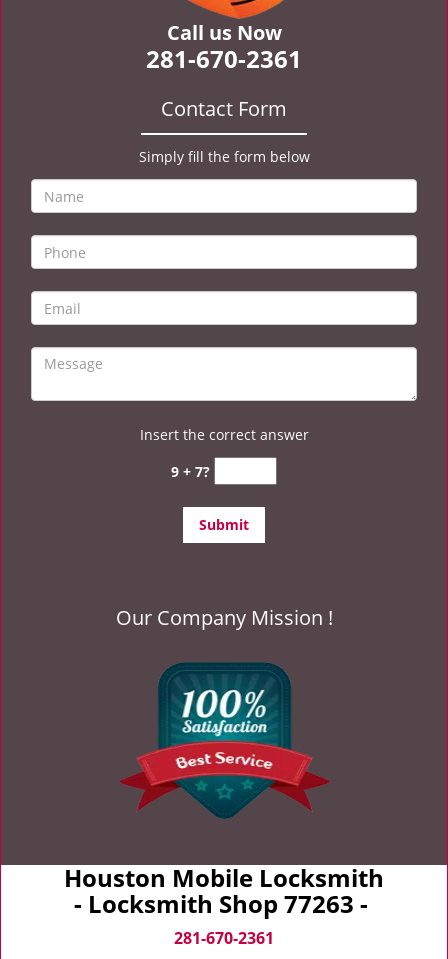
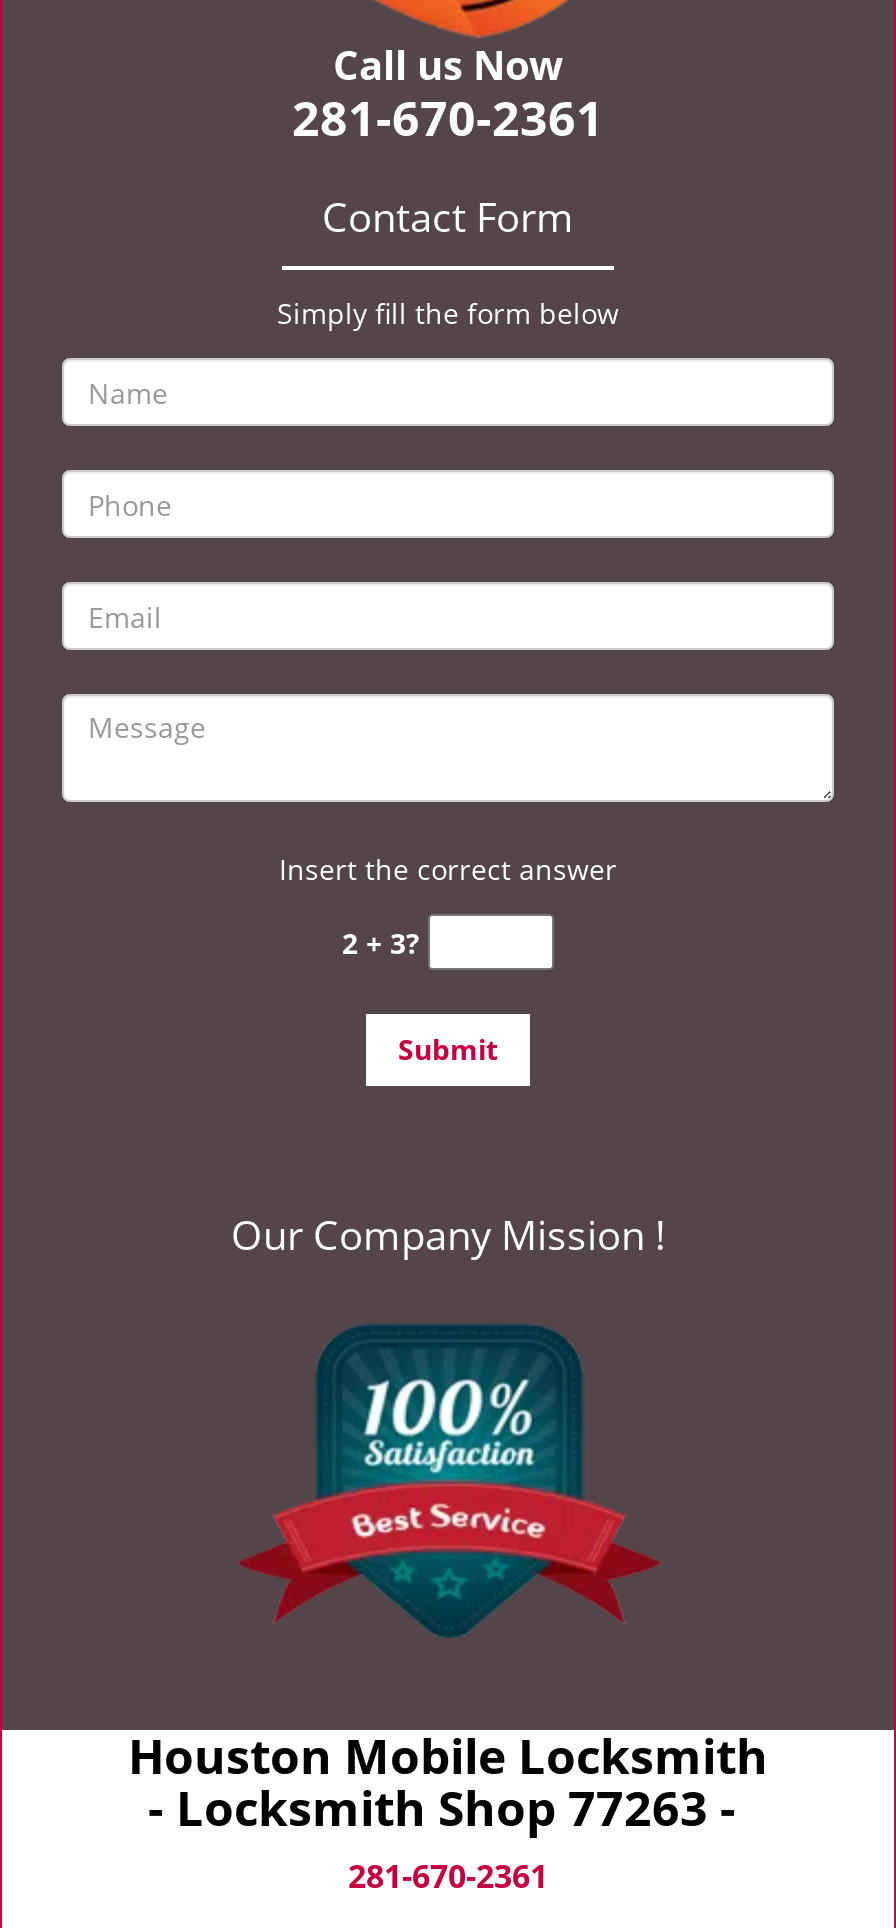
[171,462,210,481] 9 + 7? -> [342,924,420,962] 2 + 3?

